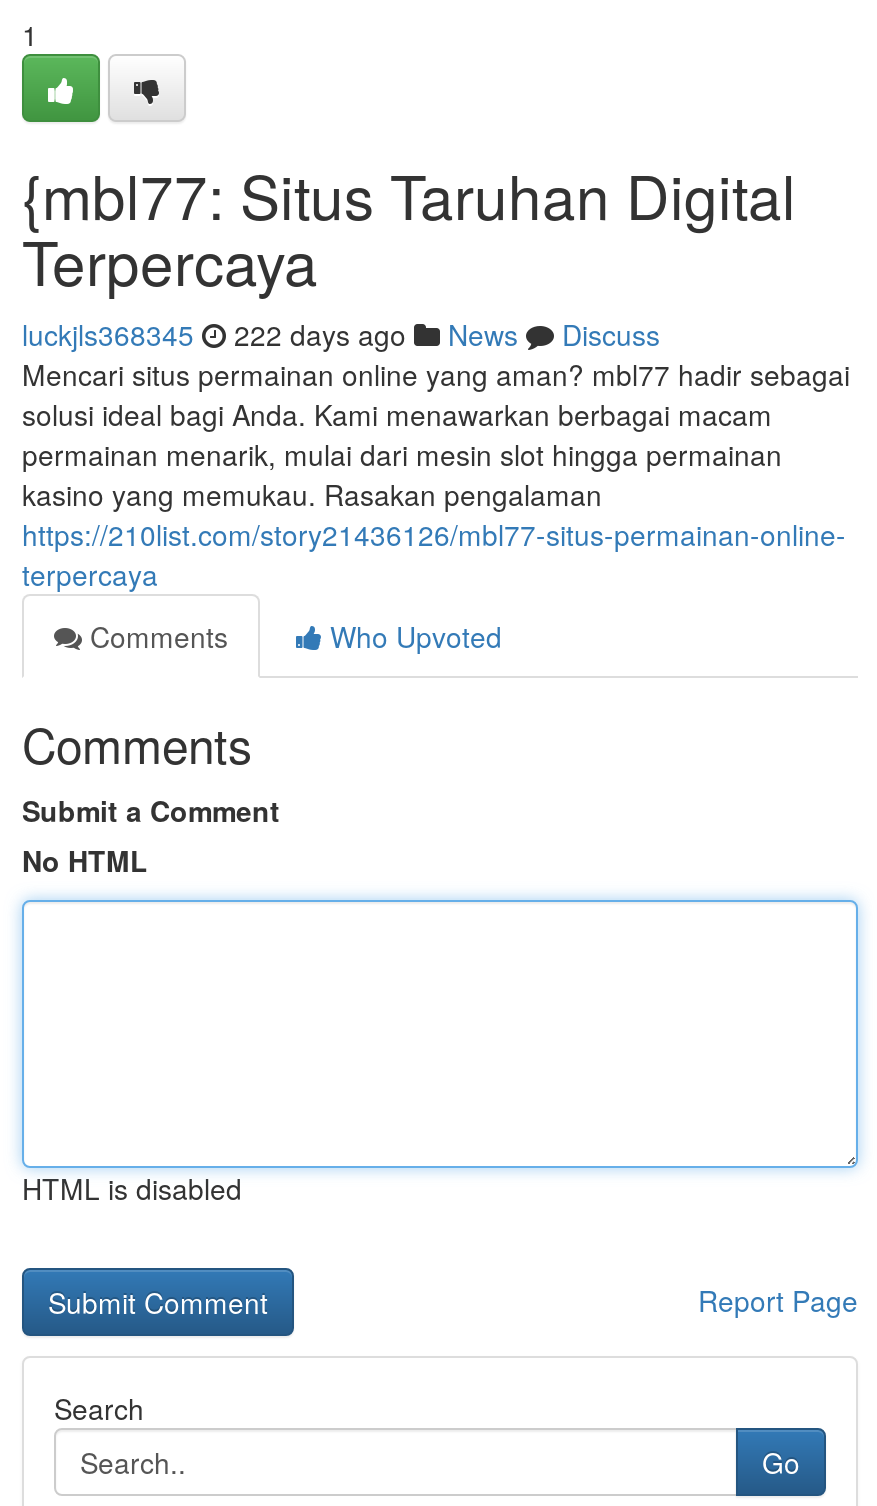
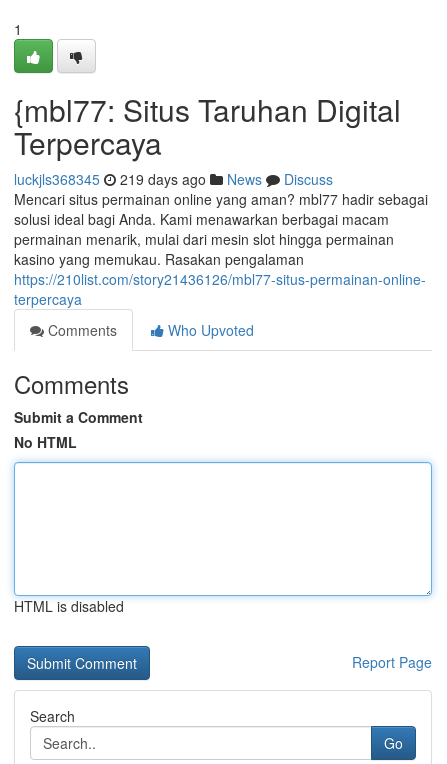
[22,314,660,354] luckjls368345 222 days ago News Discuss -> [14,169,333,189] luckjls368345 219 days ago News Discuss

